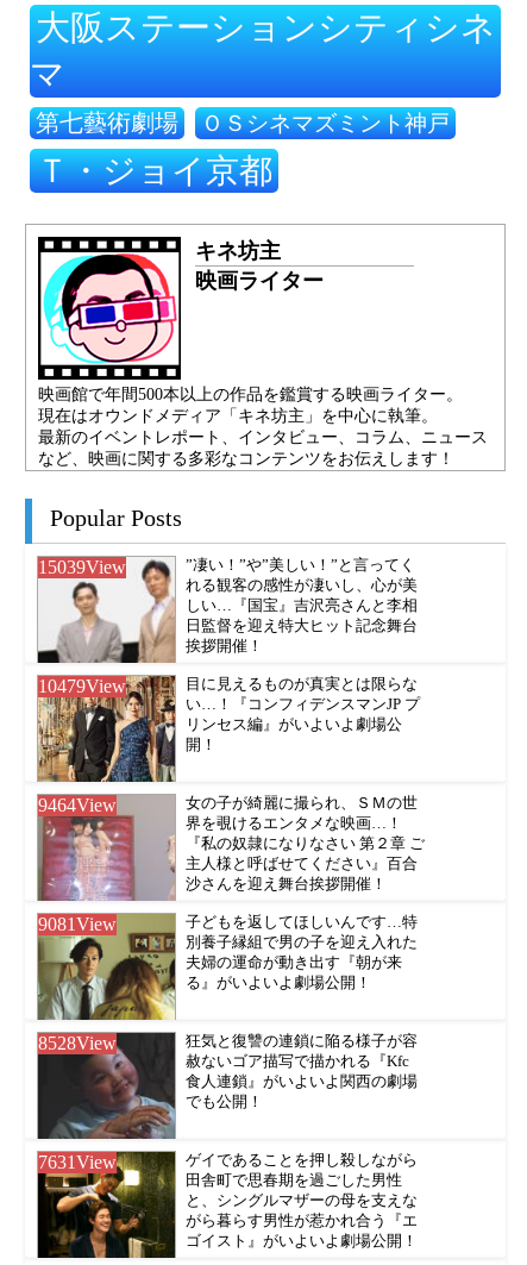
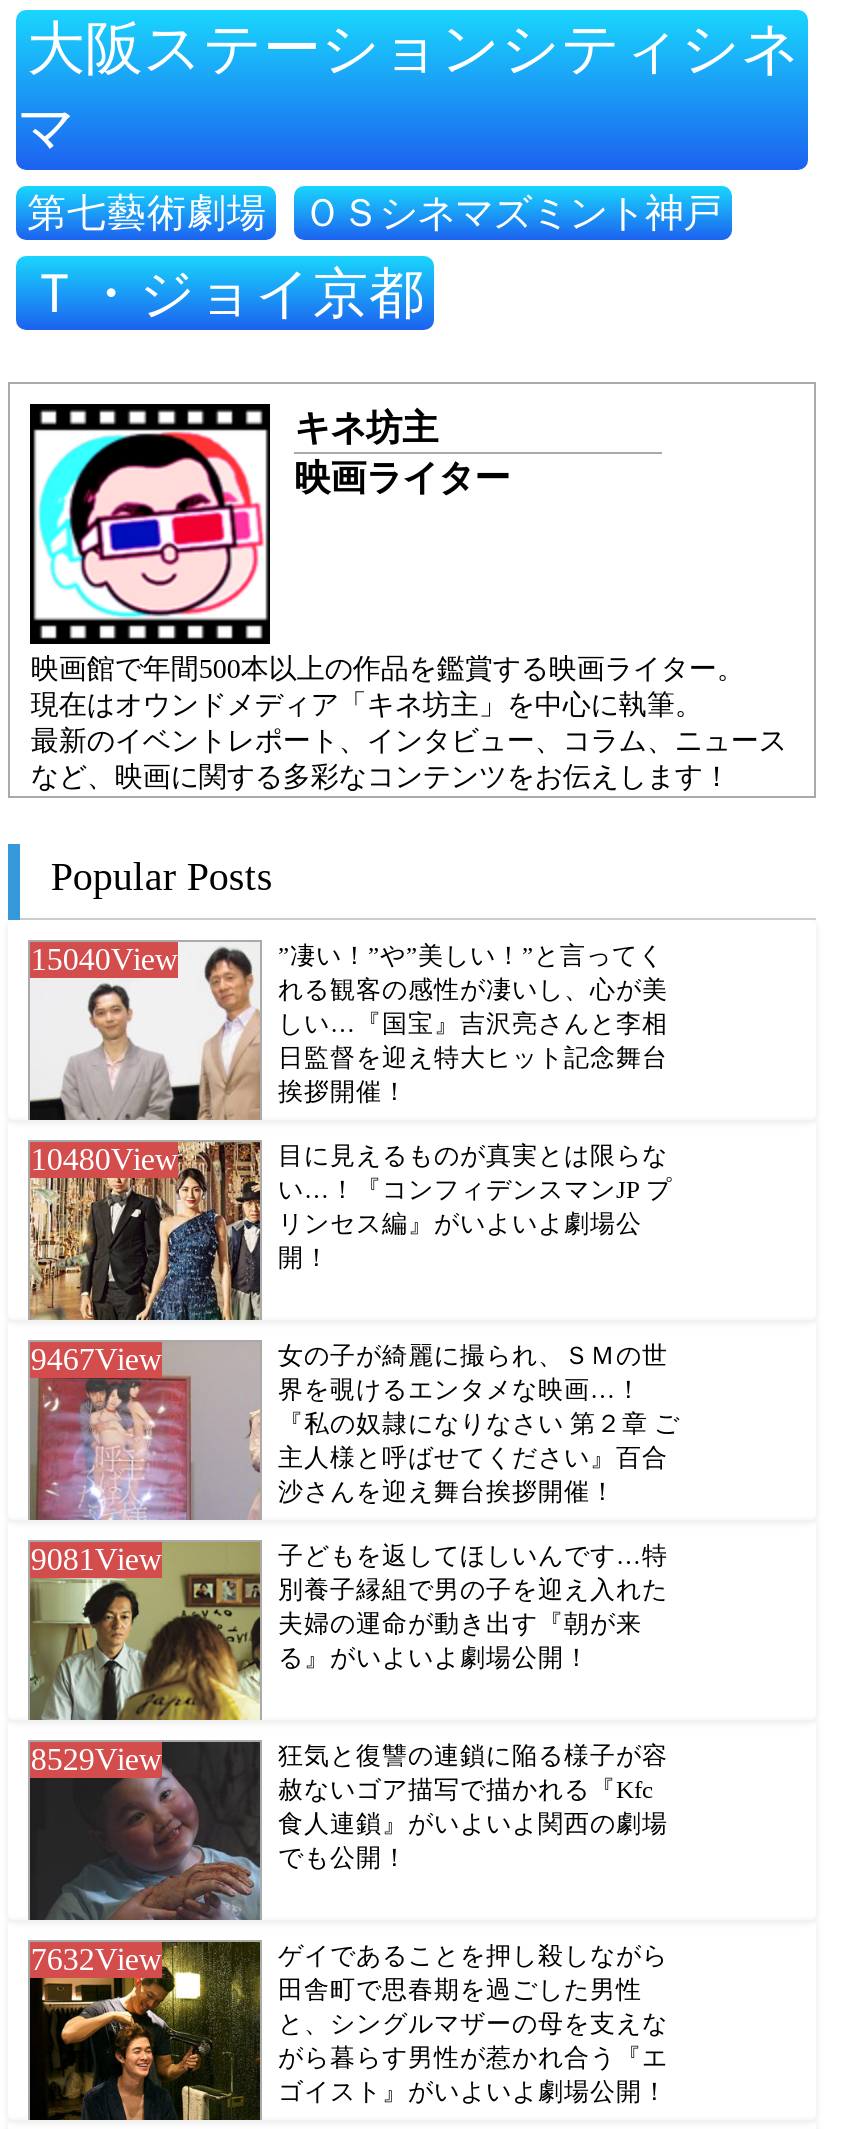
[39,557,127,577] 15039View -> [31,942,179,976] 15040View
[39,676,127,696] 10479View -> [31,1142,179,1176] 10480View
[39,795,117,815] 9464View -> [31,1342,163,1376] 9467View
[39,1033,117,1053] 8528View -> [31,1742,163,1776] 8529View
[39,1152,117,1172] 7631View -> [31,1942,163,1976] 7632View

